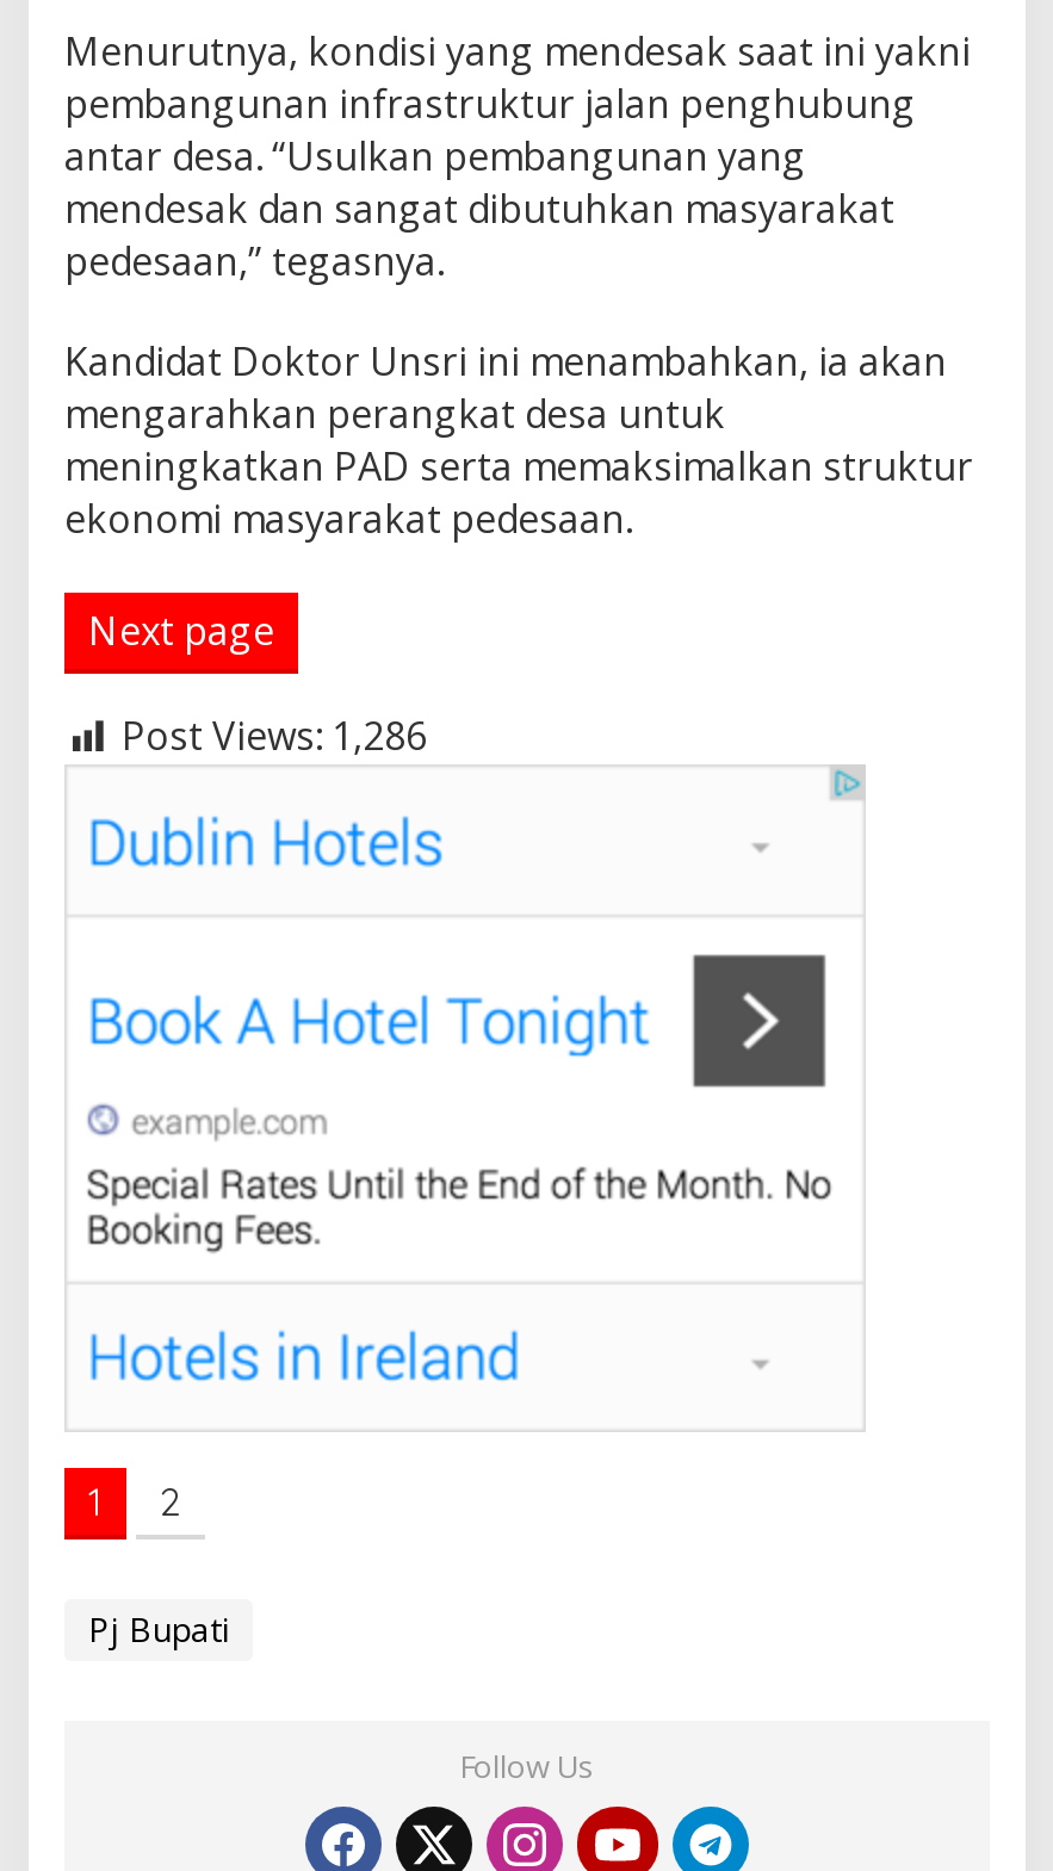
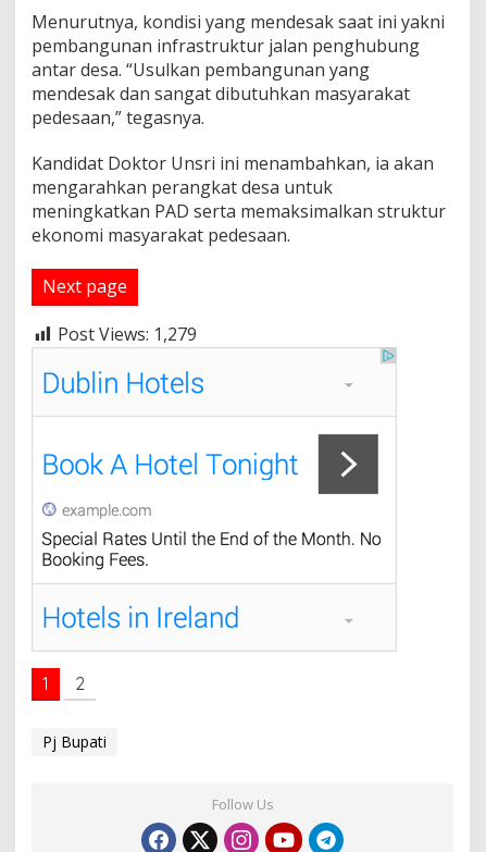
[122,710,427,762] Post Views: 1,286 -> [58,322,197,346] Post Views: 1,279

